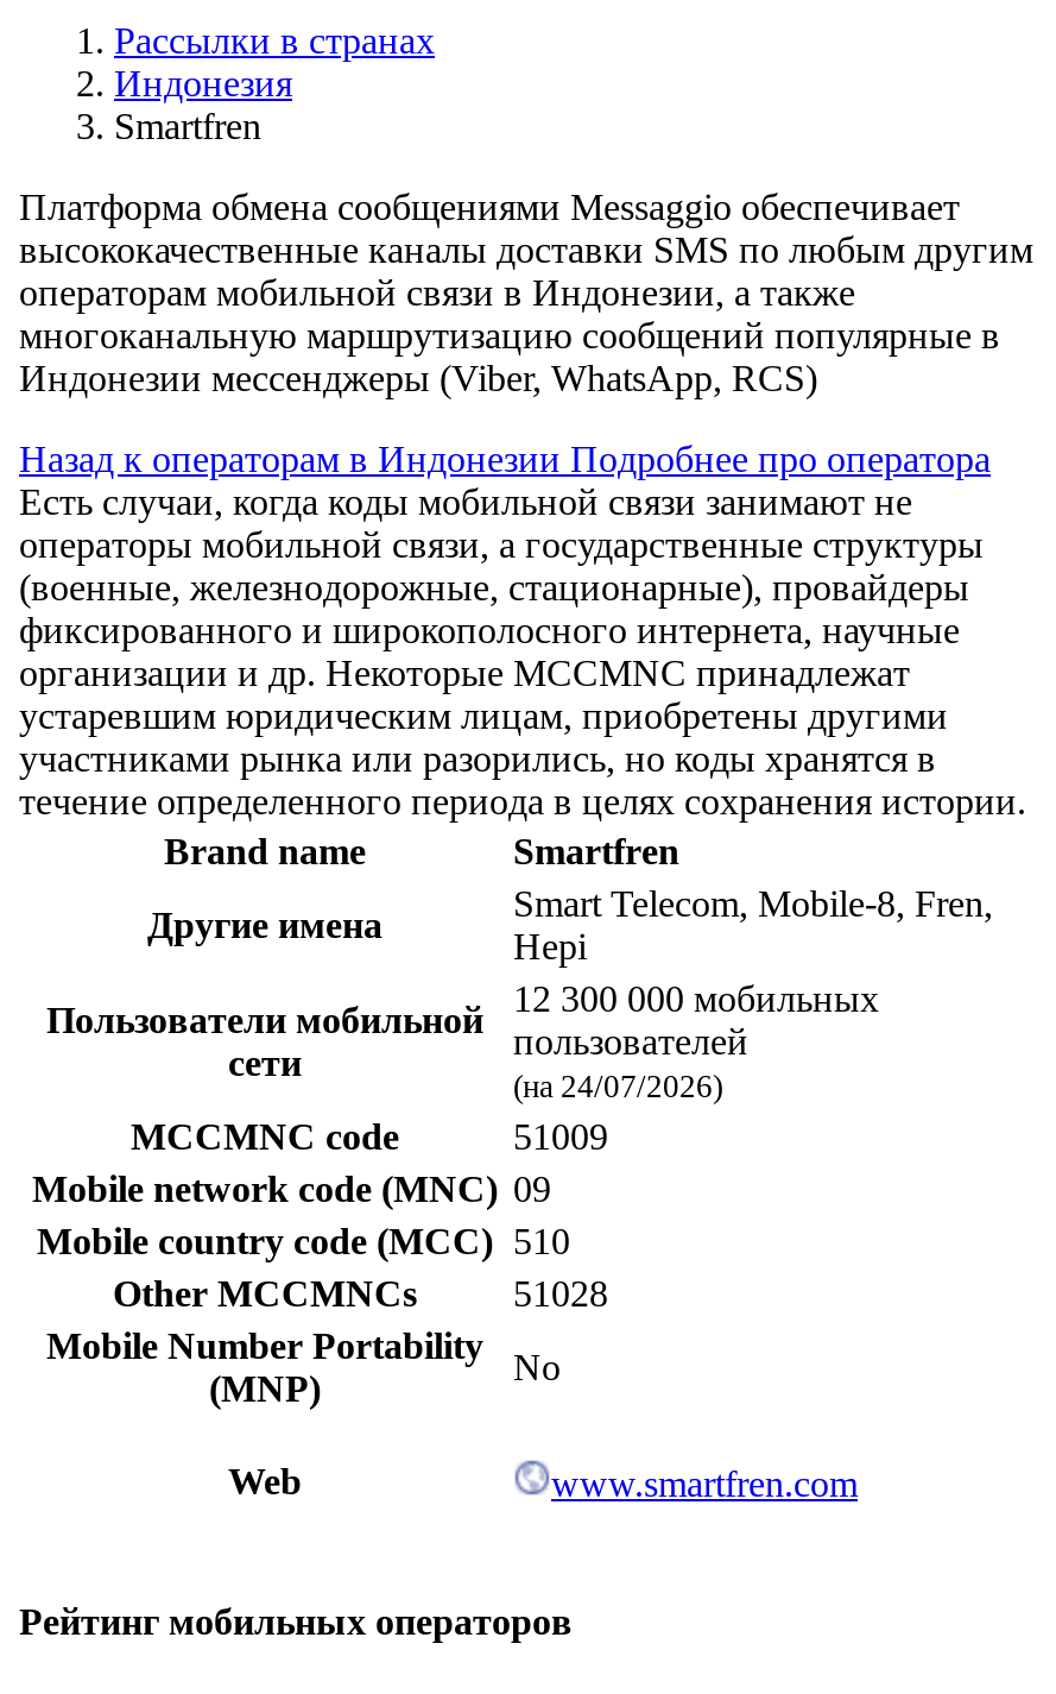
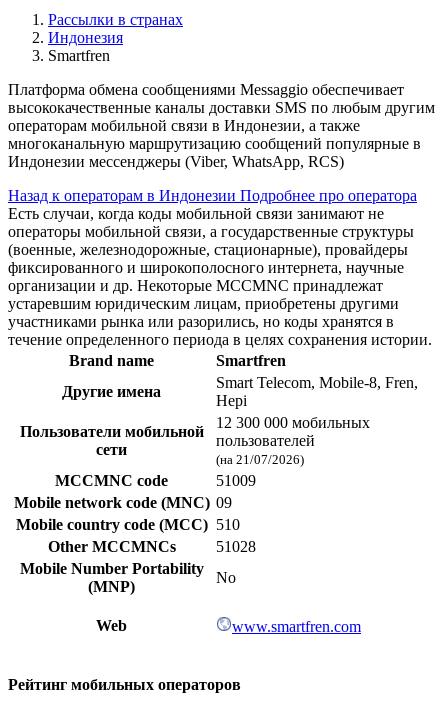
[513,1067,722,1103] (на 24/07/2026) -> [216,452,304,467] (на 21/07/2026)

